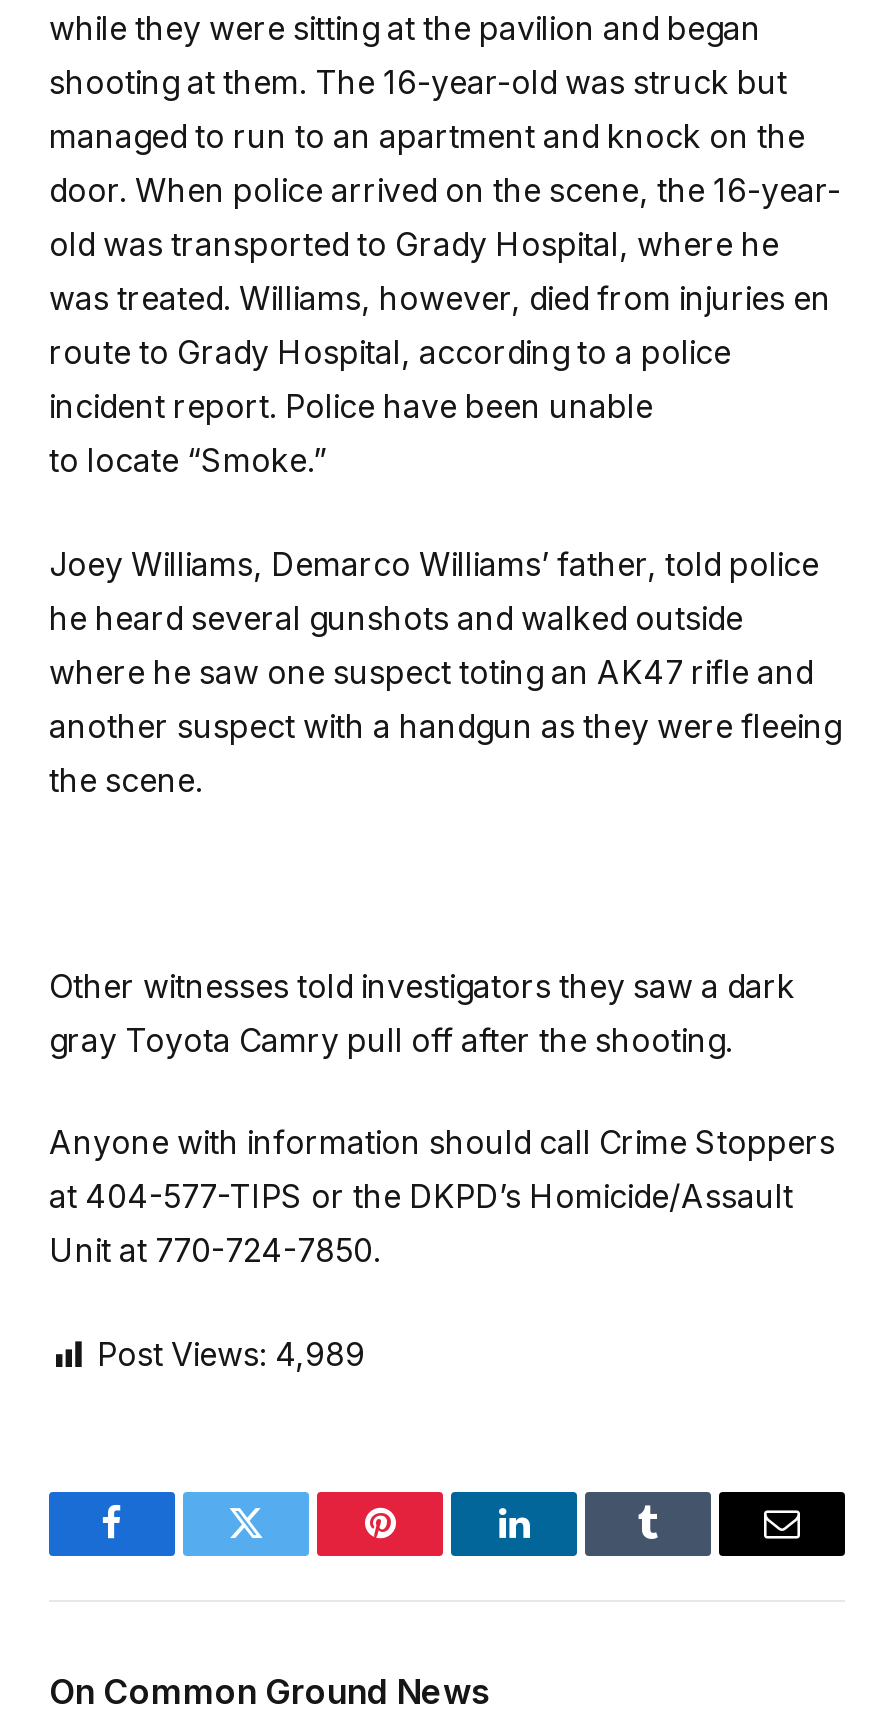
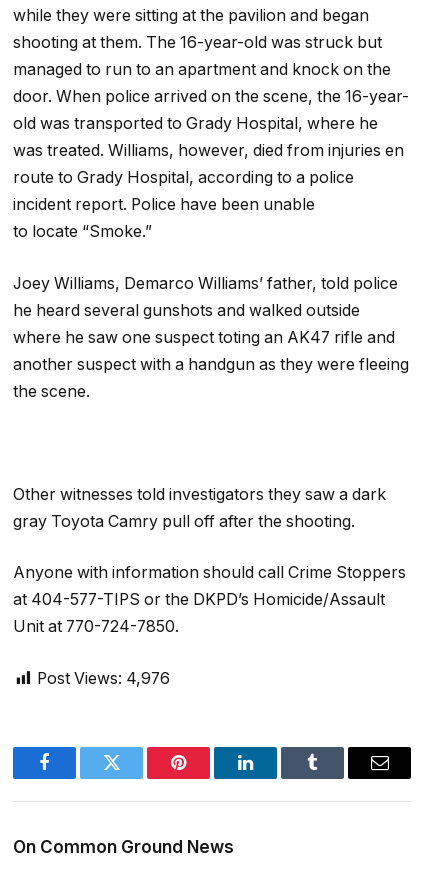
[97,1336,365,1374] Post Views: 4,989 -> [37,669,170,688] Post Views: 4,976

